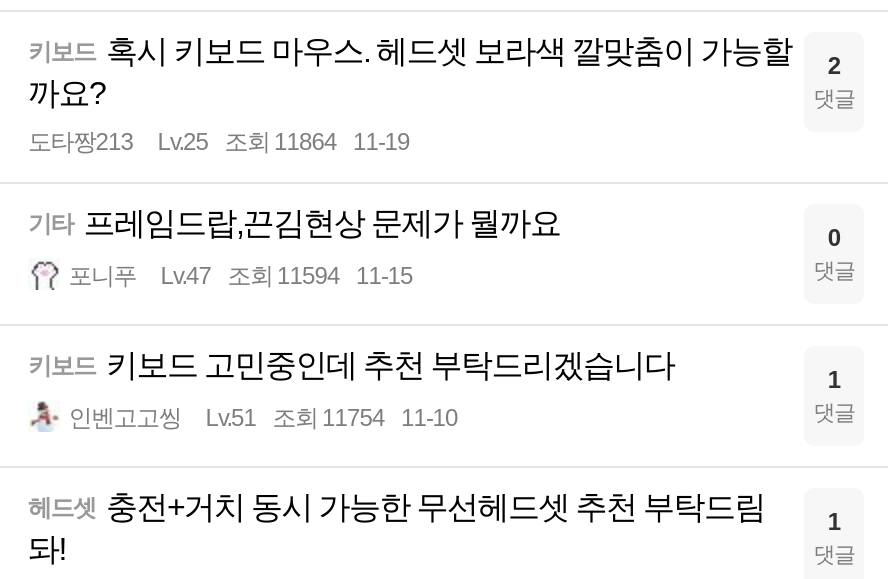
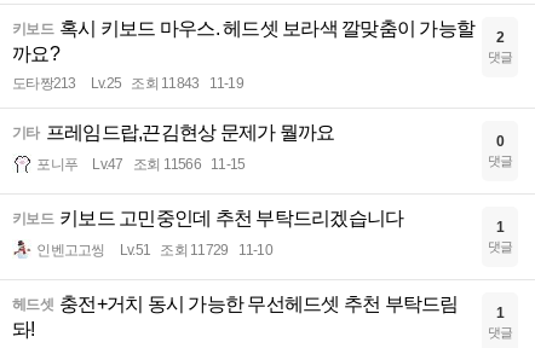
[28,128,410,156] 도타짱213 Lv.25 조회 11864 11-19 -> [12,75,243,92] 도타짱213 Lv.25 조회 11843 11-19
[68,262,412,290] 포니푸 Lv.47 조회 11594 11-15 -> [37,156,245,173] 포니푸 Lv.47 조회 11566 11-15
[68,404,458,432] 인벤고고씽 Lv.51 조회 11754 11-10 -> [37,242,272,259] 인벤고고씽 Lv.51 조회 11729 11-10

